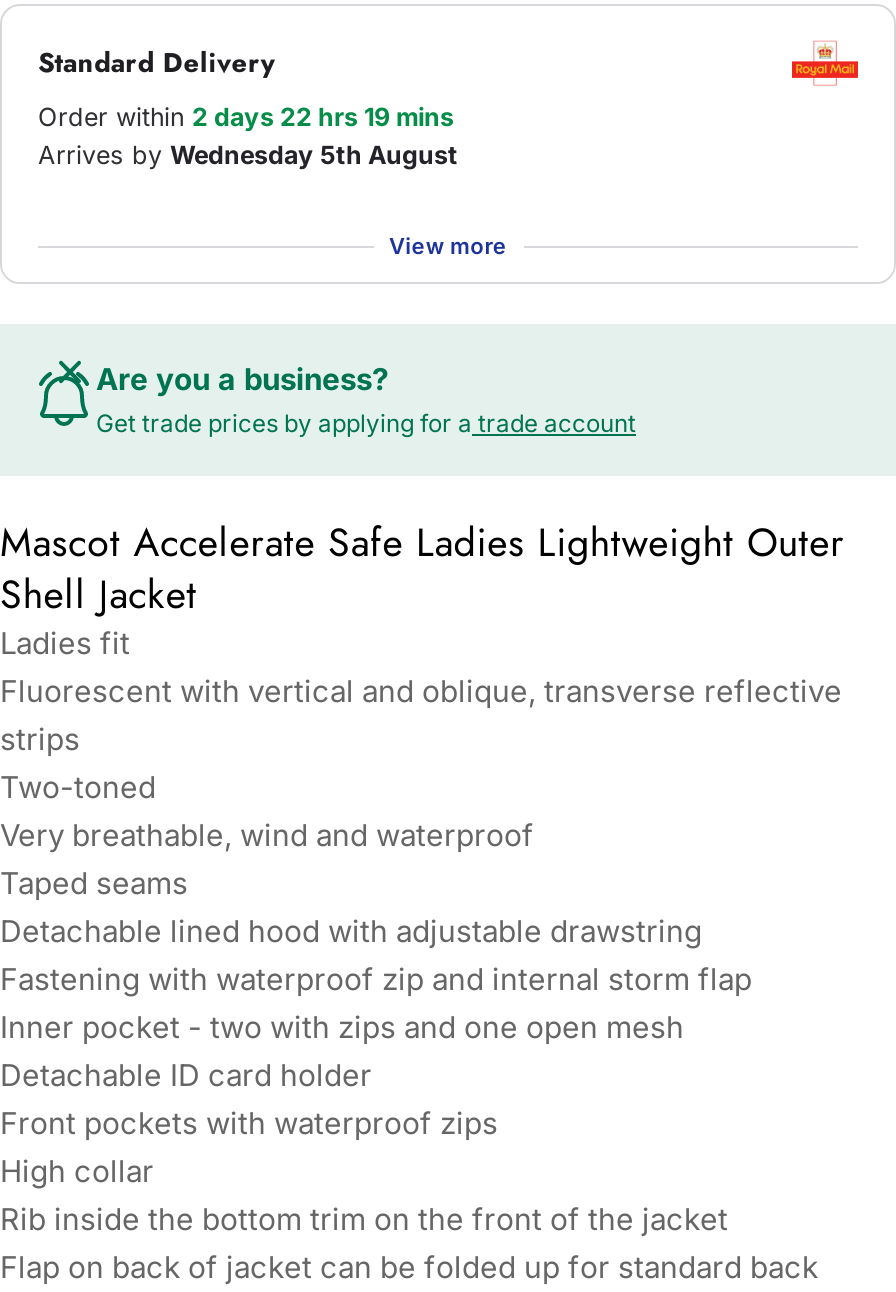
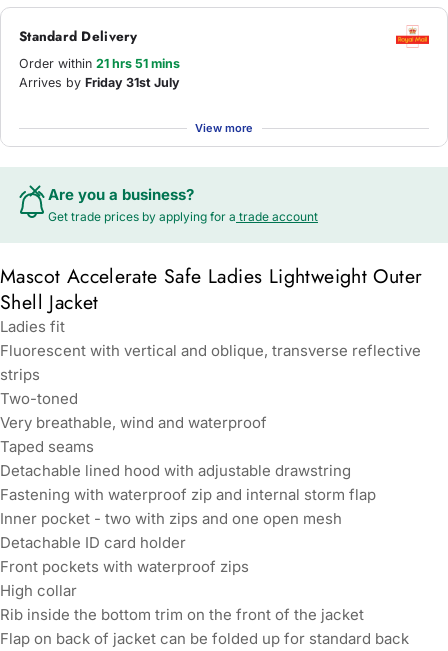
[38,102,458,170] Order within 2 days 22 hrs 19 mins | Arrives by Wednesday 5th August -> [19,56,180,90] Order within 21 hrs 51 mins | Arrives by Friday 31st July

